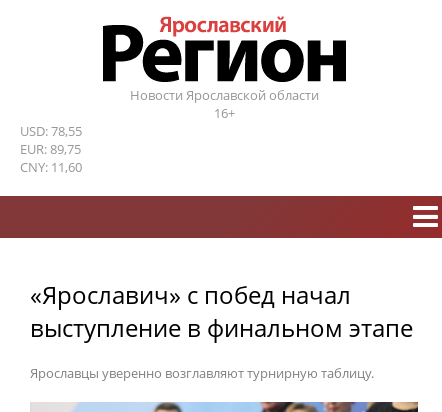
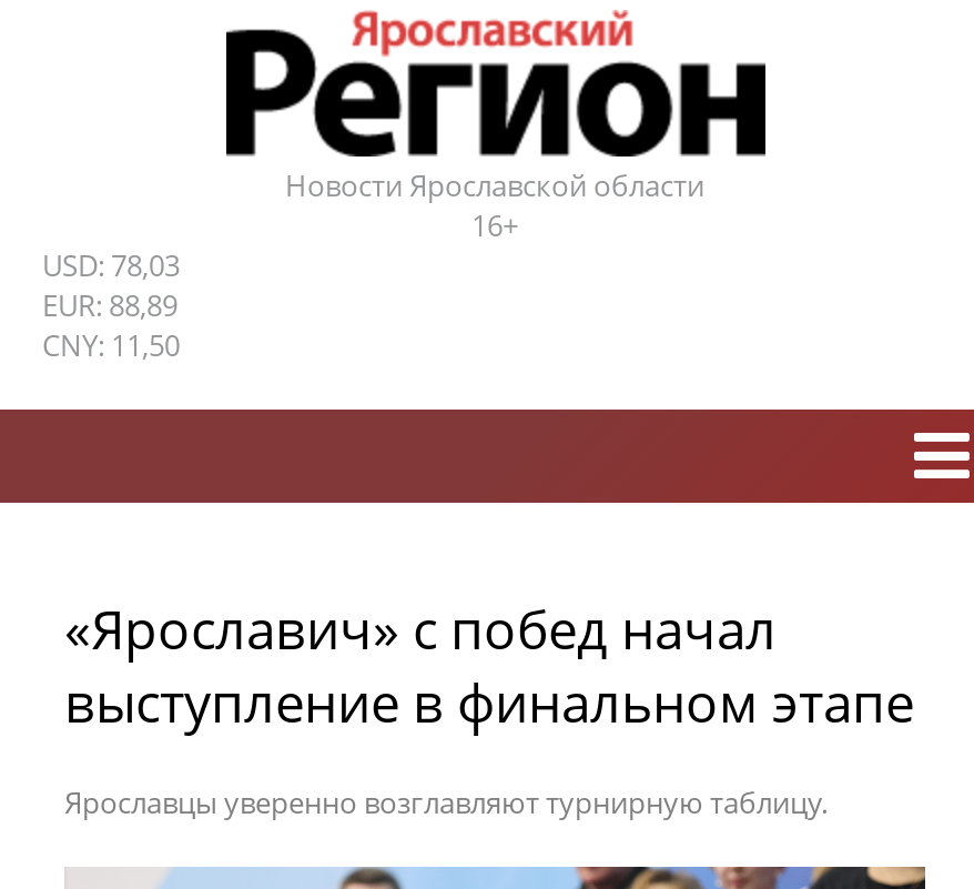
[20,122,82,140] USD: 78,55 -> [42,245,180,285] USD: 78,03
[20,140,81,158] EUR: 89,75 -> [42,285,177,325] EUR: 88,89
[20,158,82,176] CNY: 11,60 -> [42,325,180,365] CNY: 11,50

